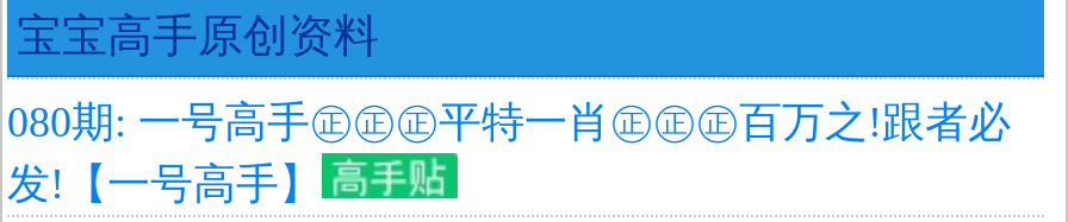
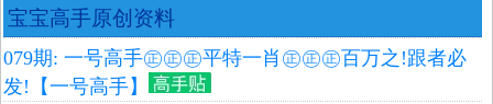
[7,99,1011,146] 080期: 一号高手㊣㊣㊣平特一肖㊣㊣㊣百万之!跟者必 -> [3,47,467,69] 079期: 一号高手㊣㊣㊣平特一肖㊣㊣㊣百万之!跟者必

